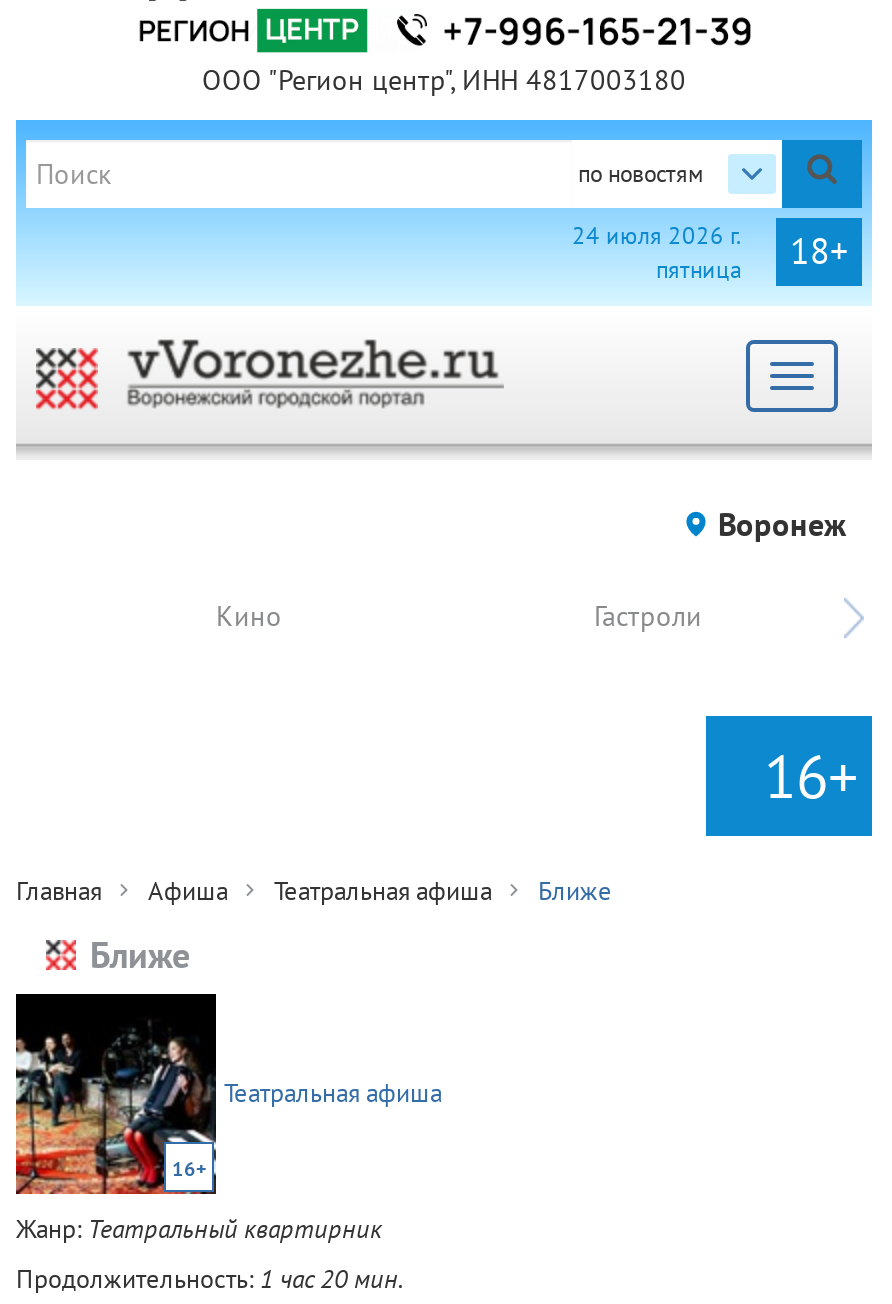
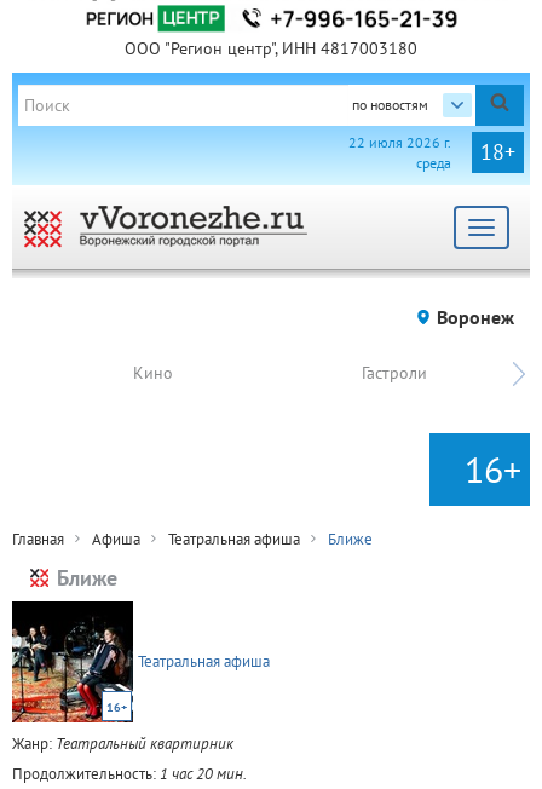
[572,220,742,284] 24 июля 2026 г. | пятница -> [348,133,451,172] 22 июля 2026 г. | среда

